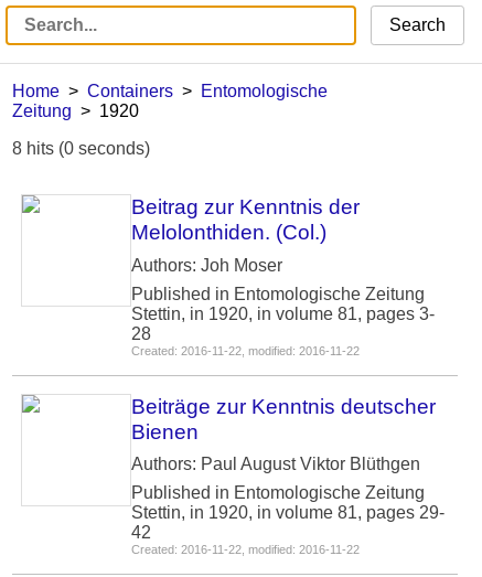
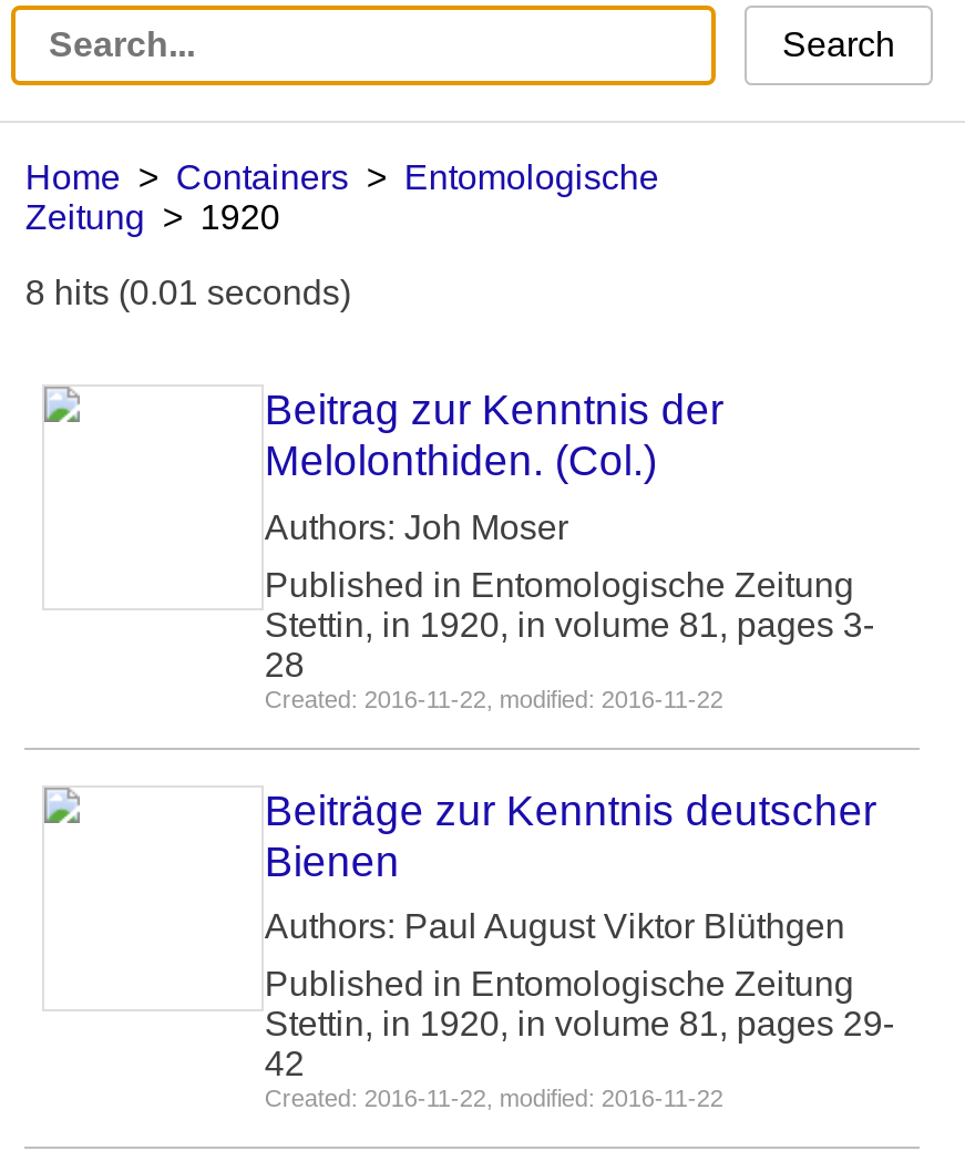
[13,139,150,158] 8 hits (0 seconds) -> [25,274,351,311] 8 hits (0.01 seconds)

